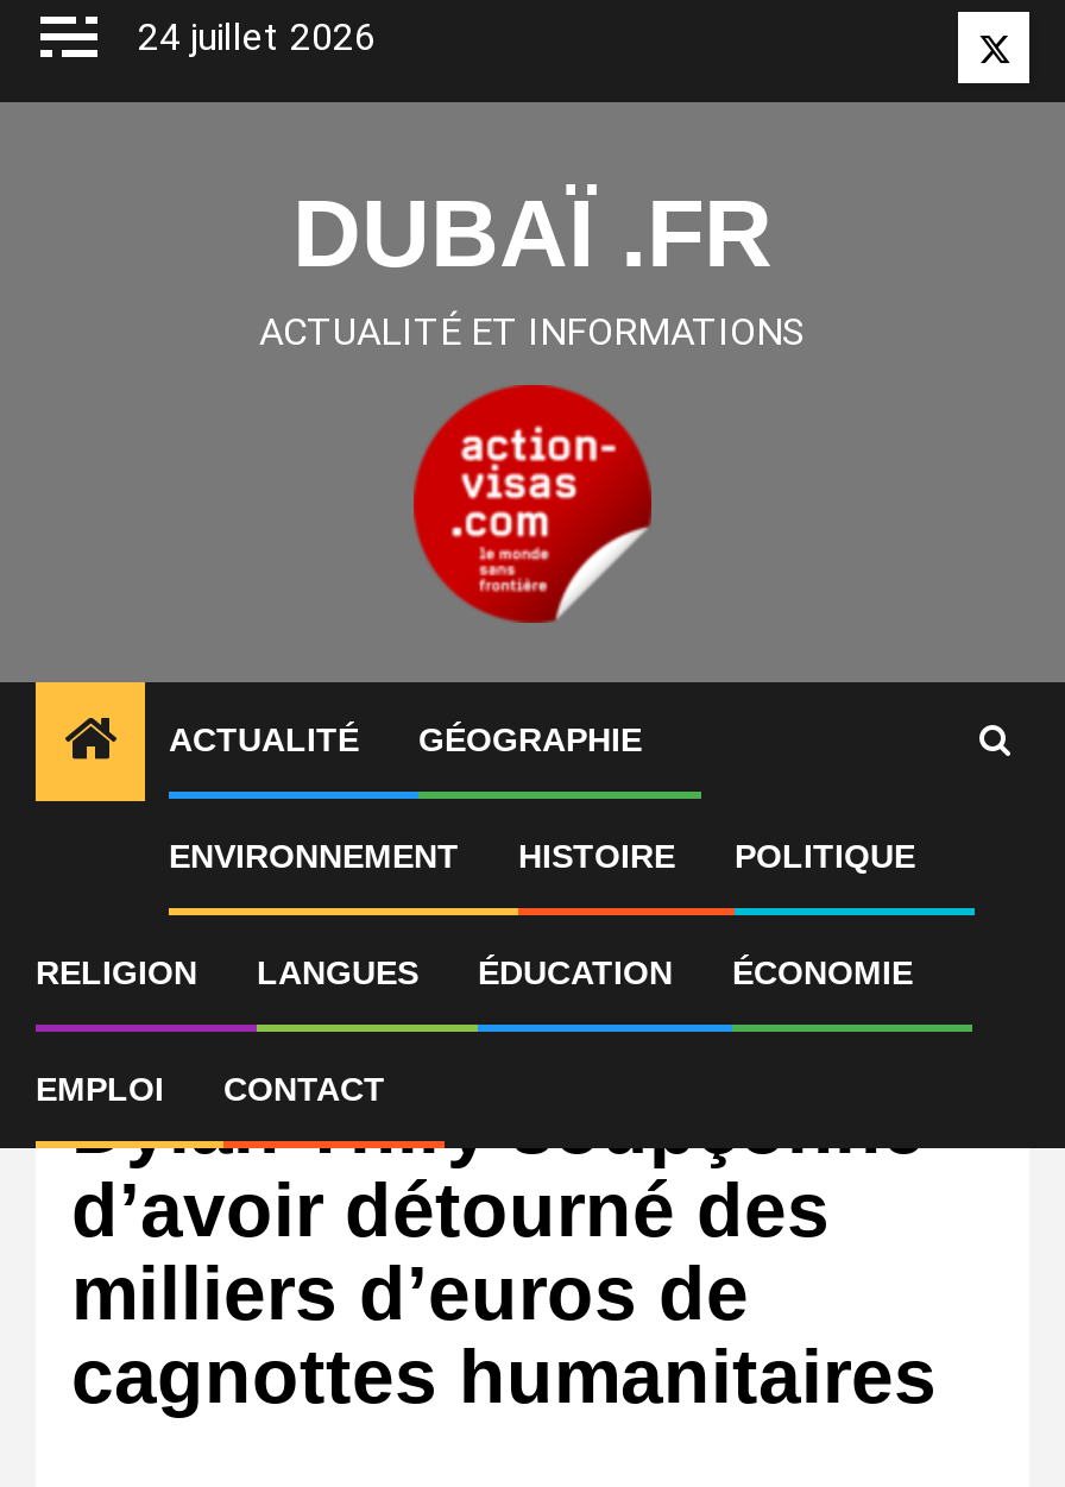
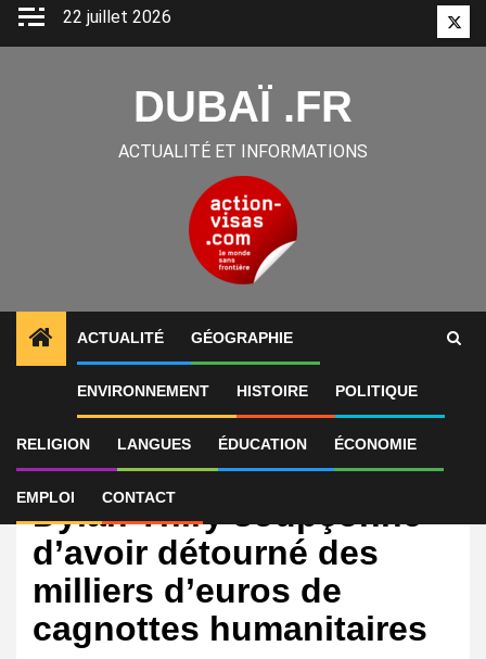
[138,14,376,59] 24 juillet 2026 -> [63,7,171,27] 22 juillet 2026

